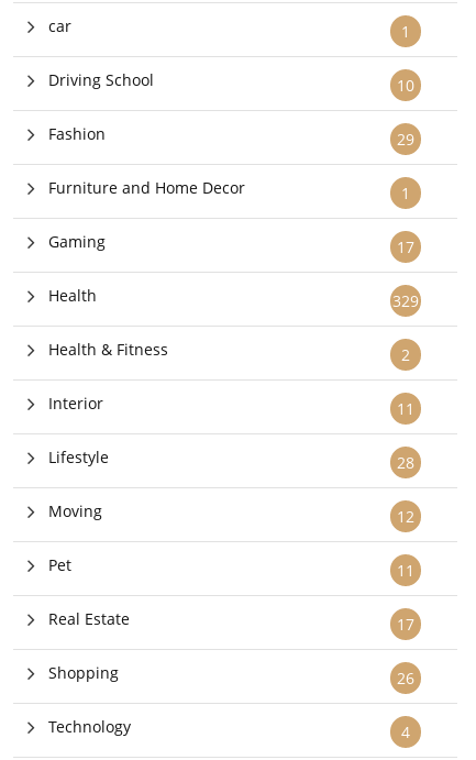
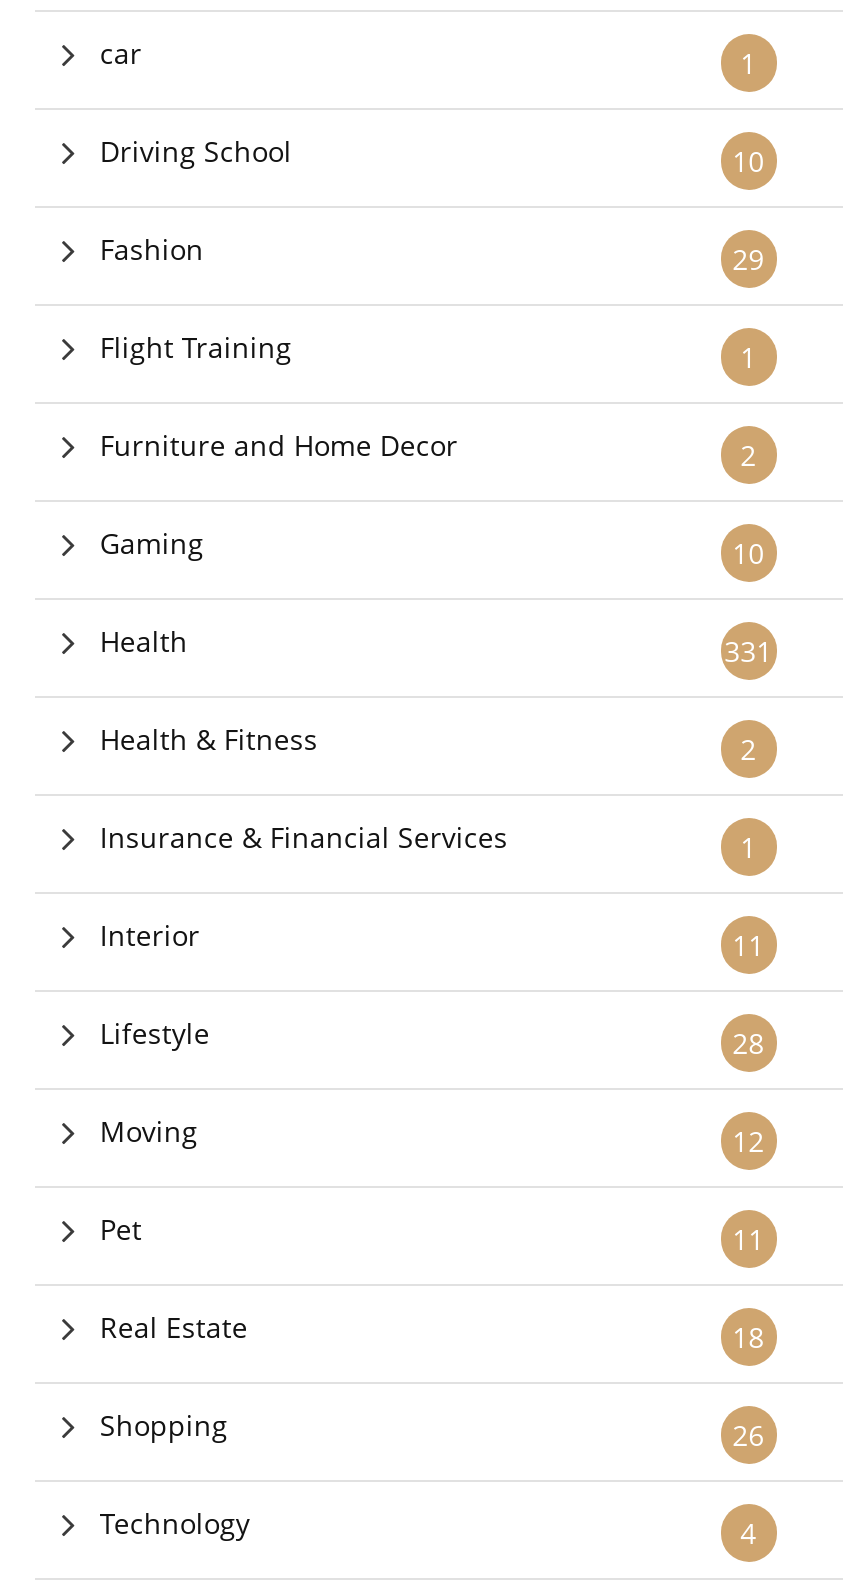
none -> [100,328,756,474] Flight Training | 2
[396,236,414,257] 17 -> [732,534,764,572] 10
[392,290,418,311] 329 -> [724,632,772,670] 331
none -> [100,818,756,866] 1 | Insurance & Financial Services
[396,614,414,635] 17 -> [732,1318,764,1356] 18

